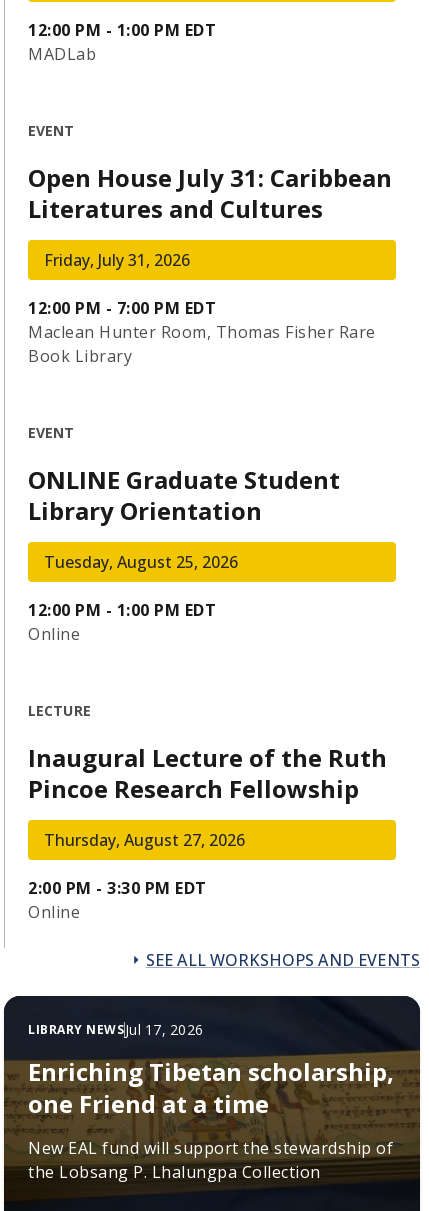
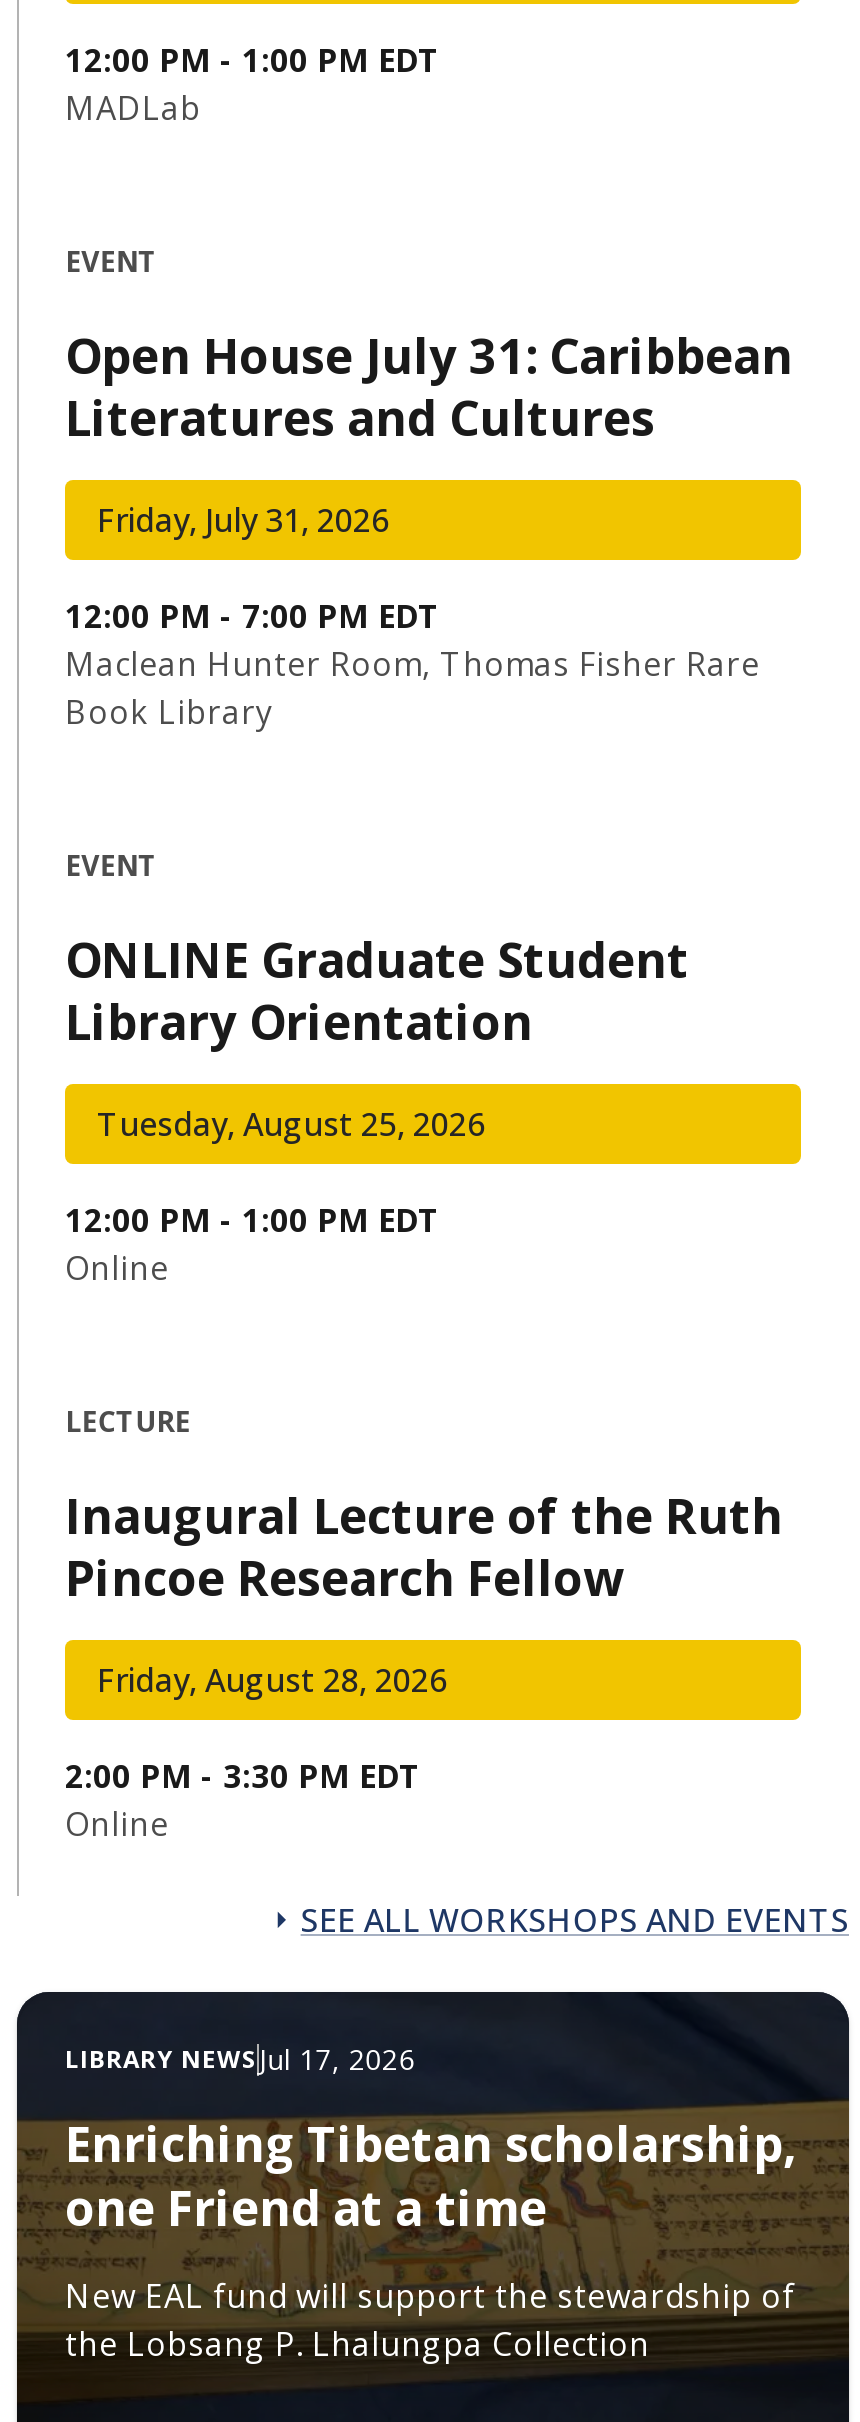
[28,772,359,805] Pincoe Research Fellowship -> [65,1543,625,1609] Pincoe Research Fellow
[44,829,245,851] Thursday, August 27, 2026 -> [97,1657,447,1701] Friday, August 28, 2026

